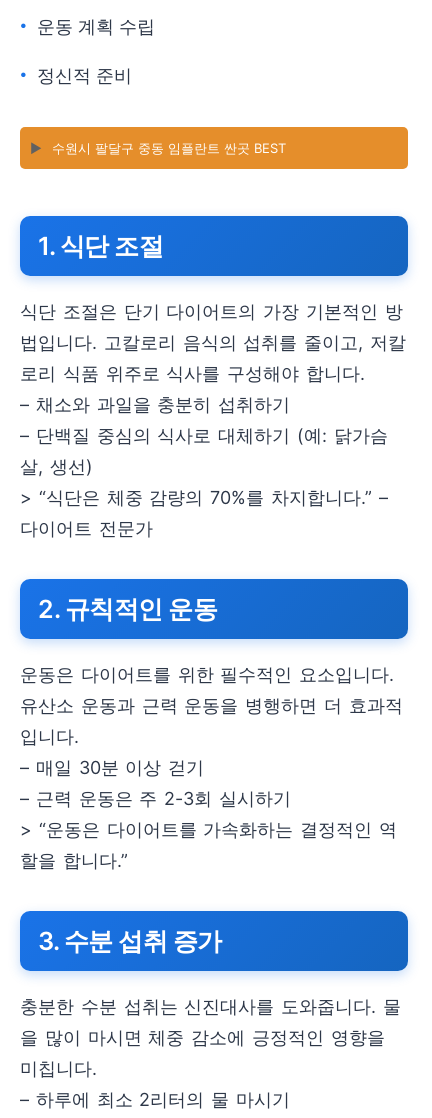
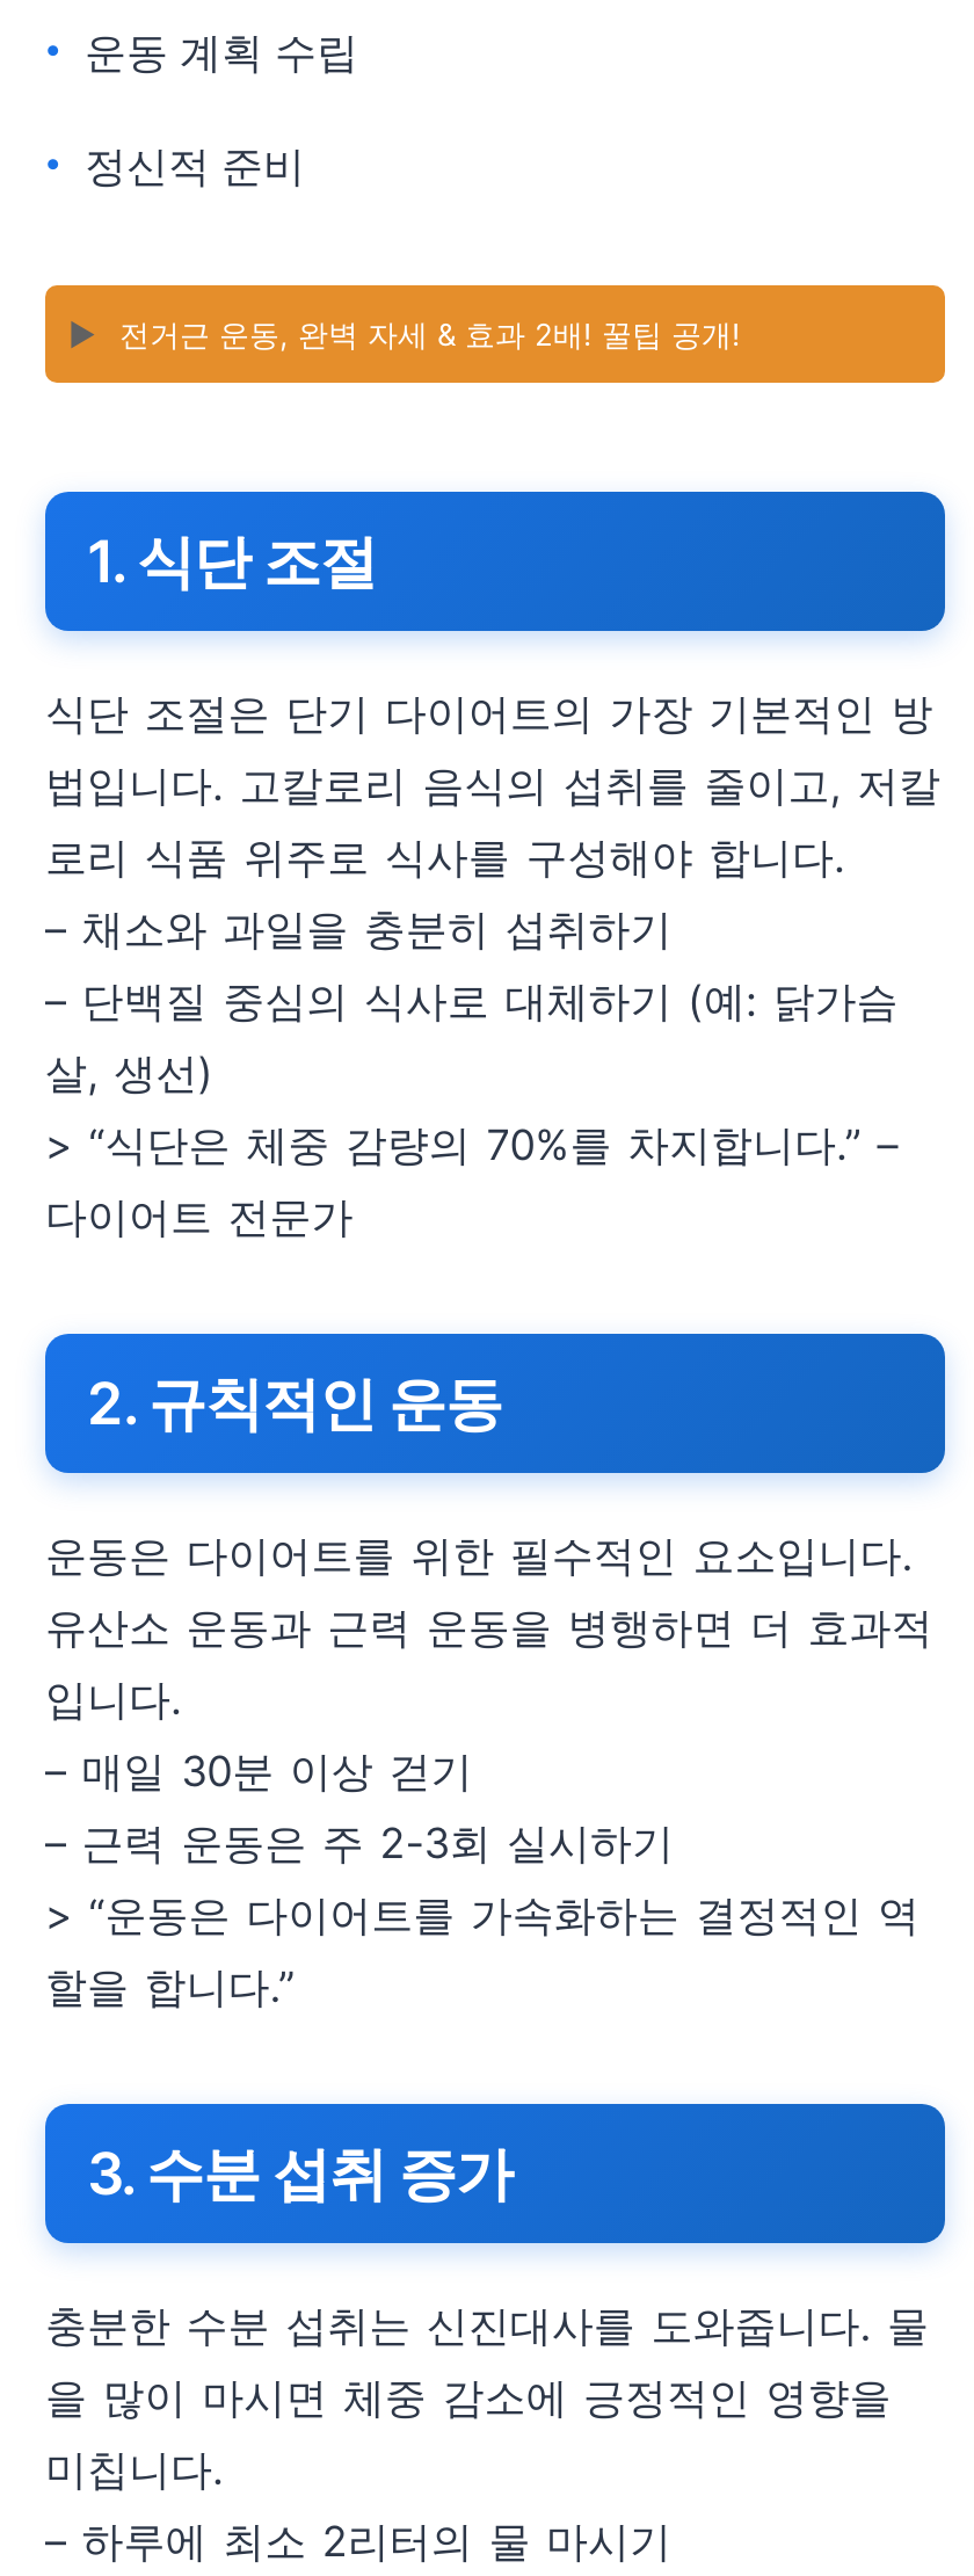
[52,140,286,156] 수원시 팔달구 중동 임플란트 싼곳 BEST -> [119,315,741,353] 전거근 운동, 완벽 자세 & 효과 2배! 꿀팁 공개!

